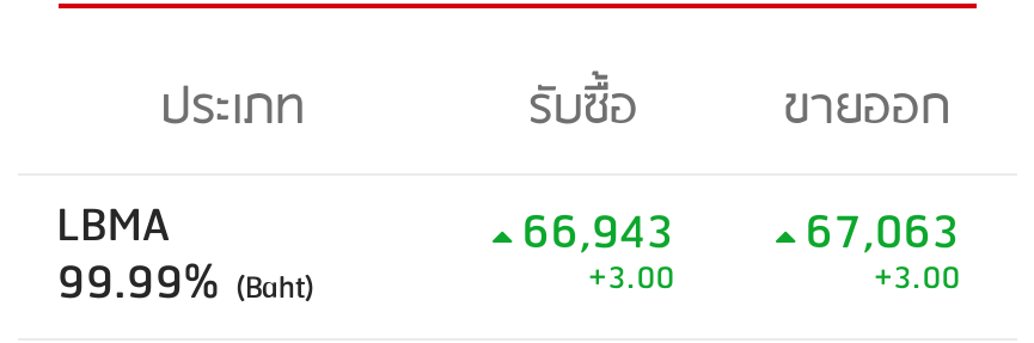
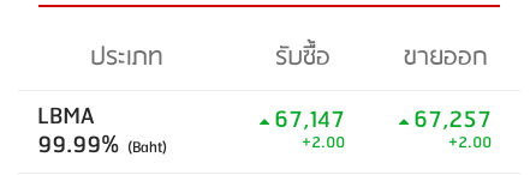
[521,193,674,276] 66,943 -> [274,100,345,142] 67,147
[804,193,960,276] 67,063 -> [413,100,492,142] 67,257
[588,252,674,307] +3.00 -> [302,130,345,157] +2.00
[874,252,960,307] +3.00 -> [448,130,492,157] +2.00

